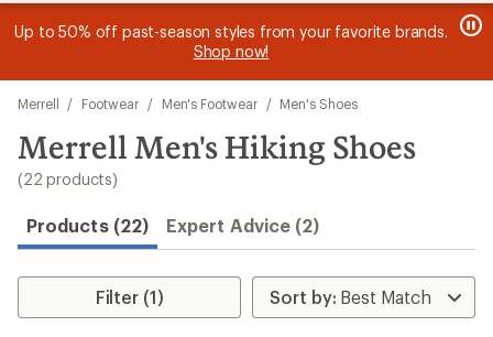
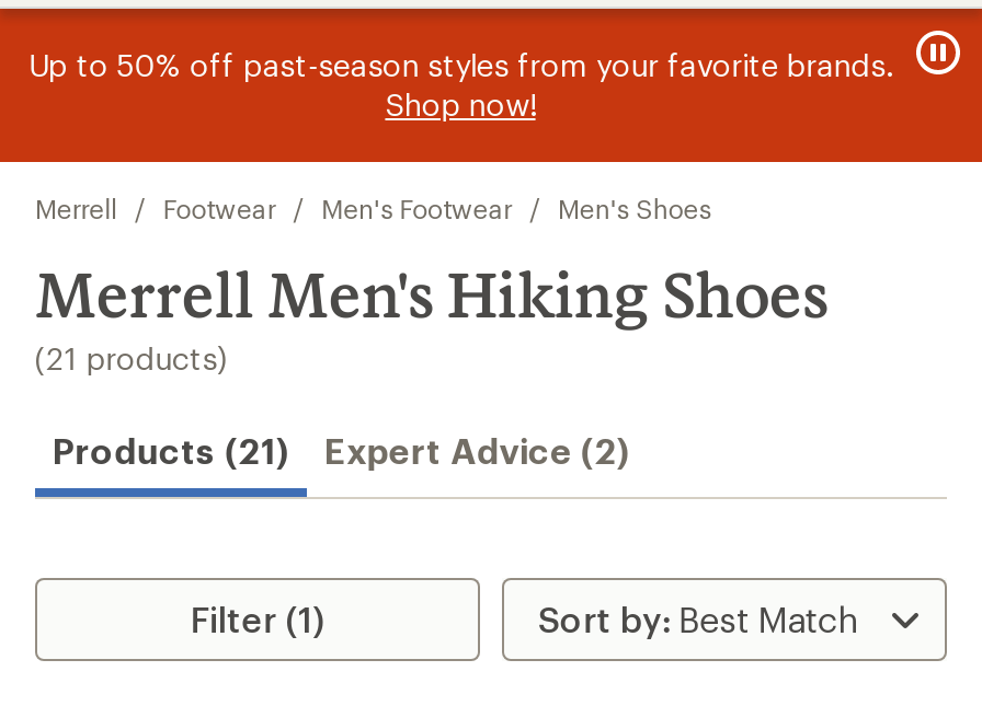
[18,170,118,188] (22 products) -> [35,339,228,377] (21 products)
[26,215,320,236] Products (22) Expert Advice (2) -> [53,429,630,471] Products (21) Expert Advice (2)

